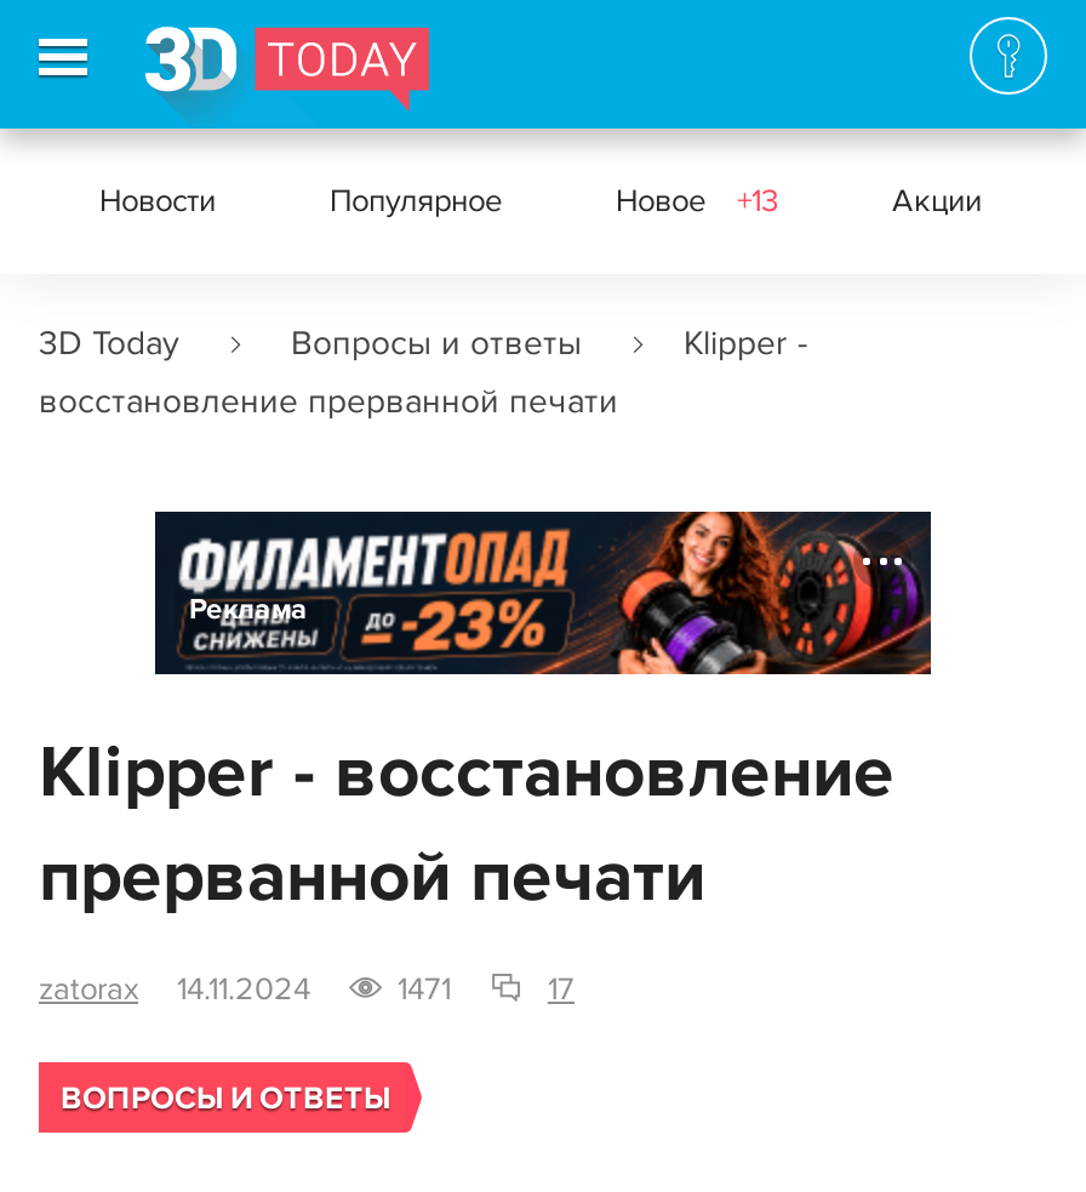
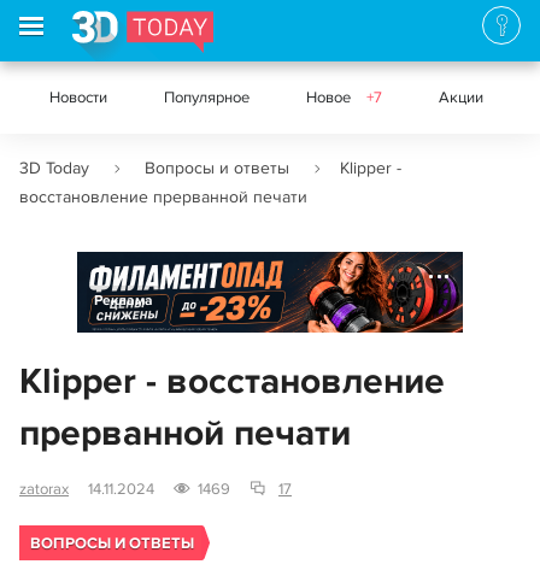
[616,182,778,221] Новое +13 -> [306,88,382,107] Новое +7
[398,970,451,1009] 1471 -> [198,480,230,499] 1469

